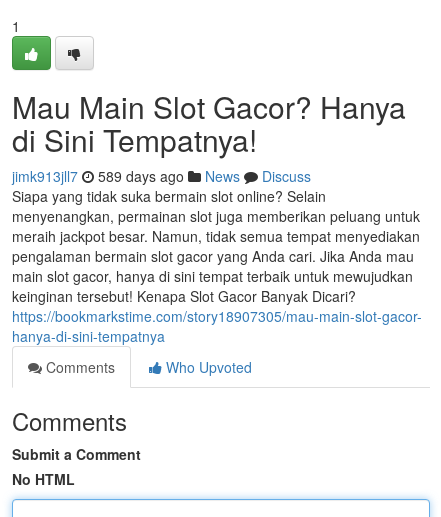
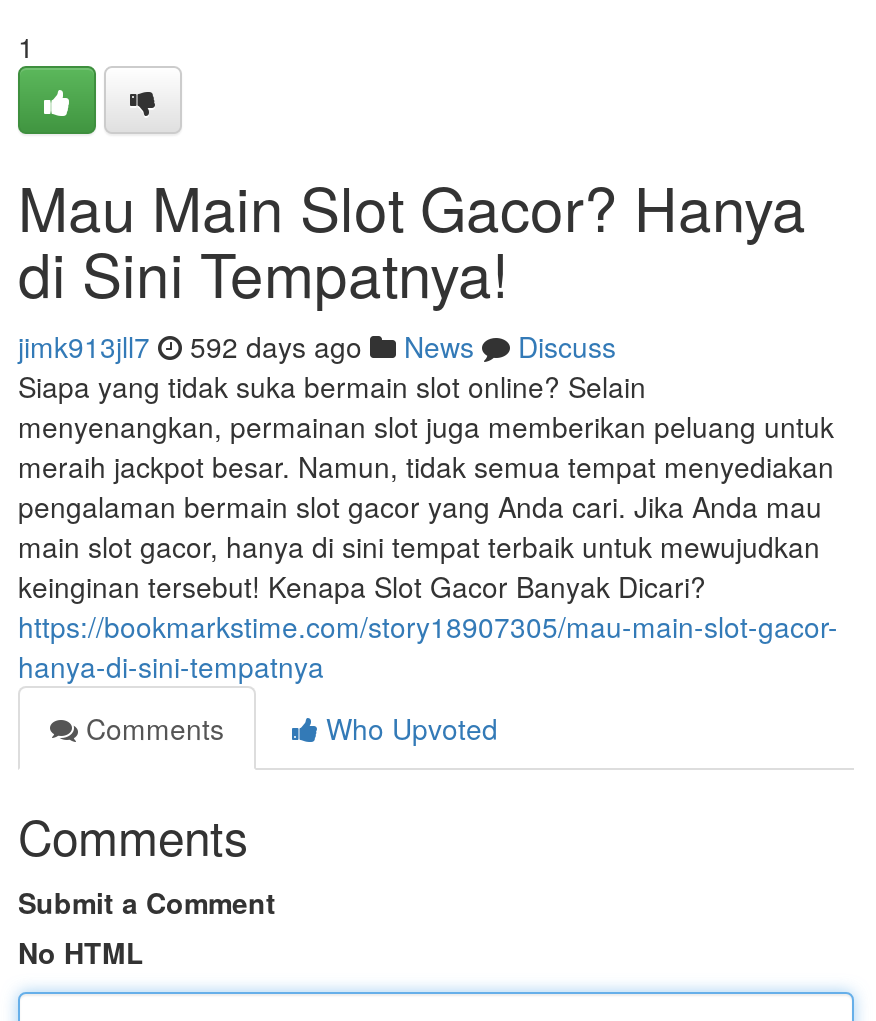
[12,166,311,186] jimk913jll7 589 days ago News Discuss -> [18,326,616,366] jimk913jll7 592 days ago News Discuss

